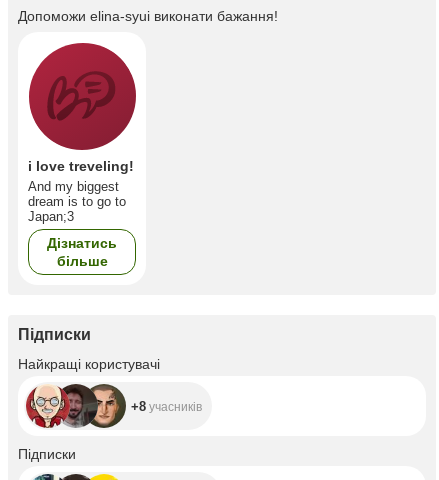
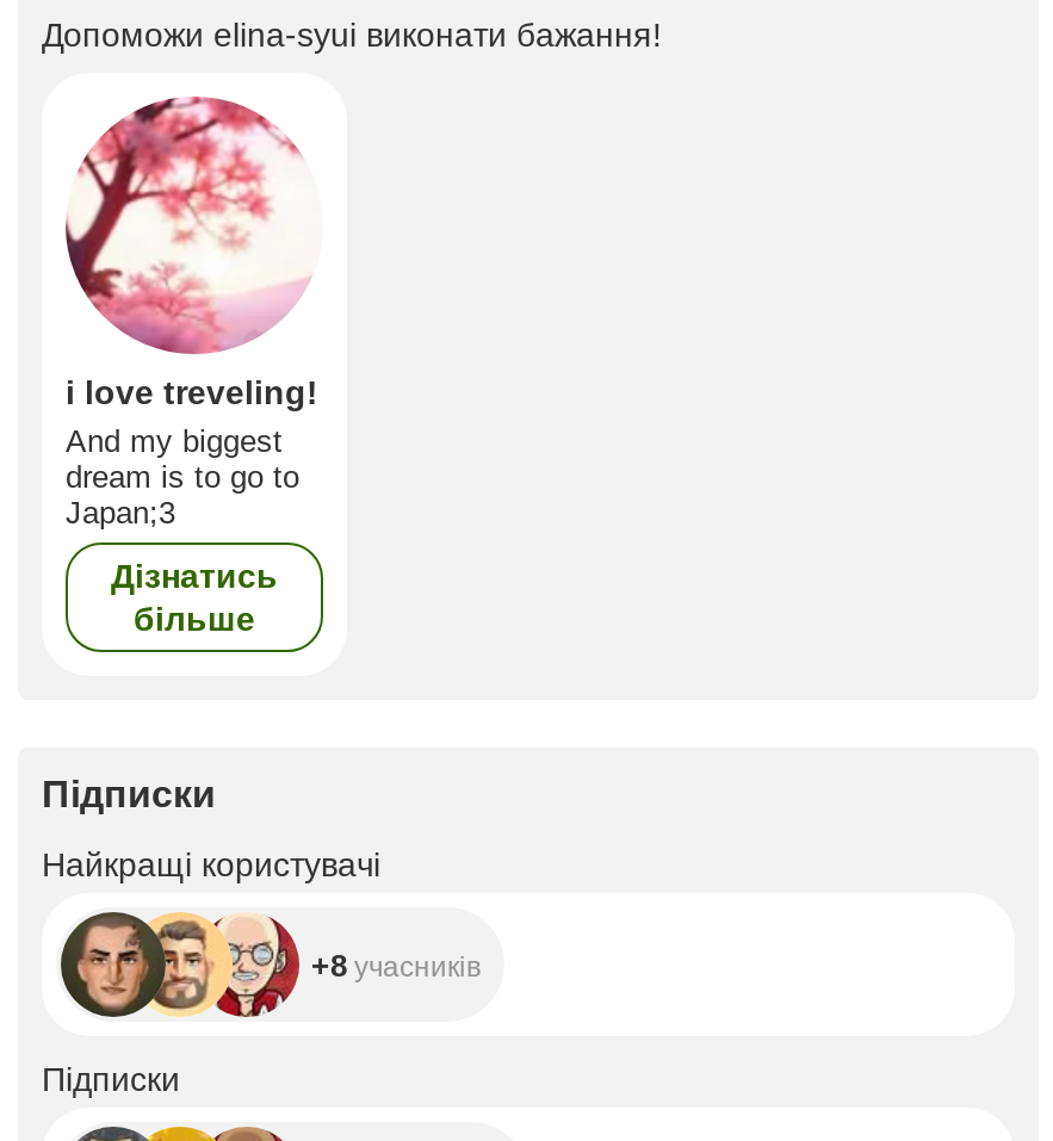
[28,43,137,150] [image] -> [63,94,323,356] [image]
[25,383,127,429] [image] -> [58,910,302,1019] [image]

